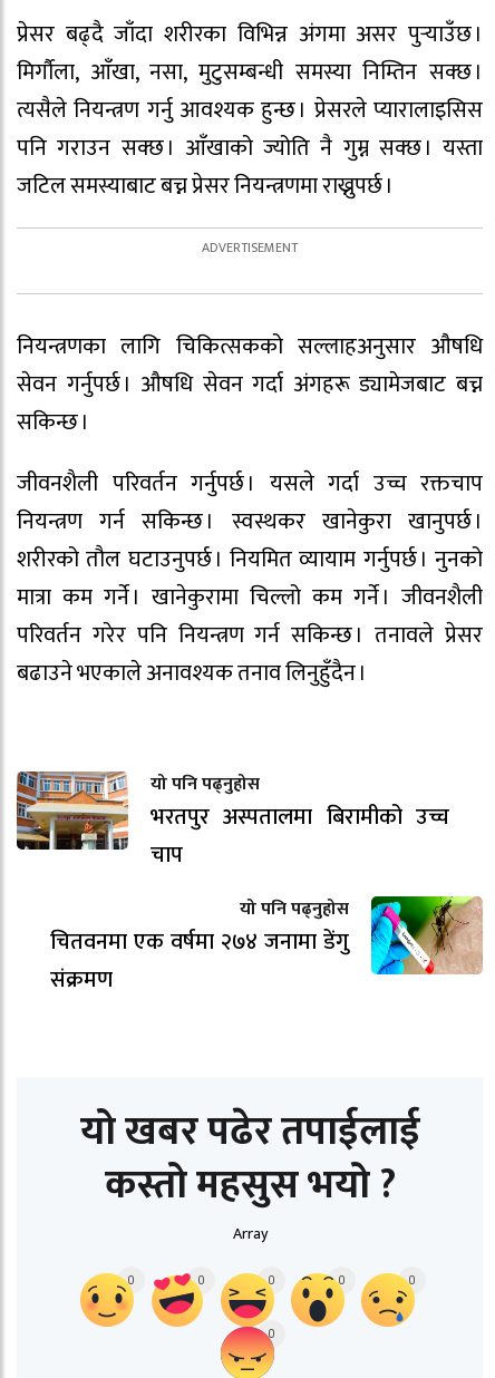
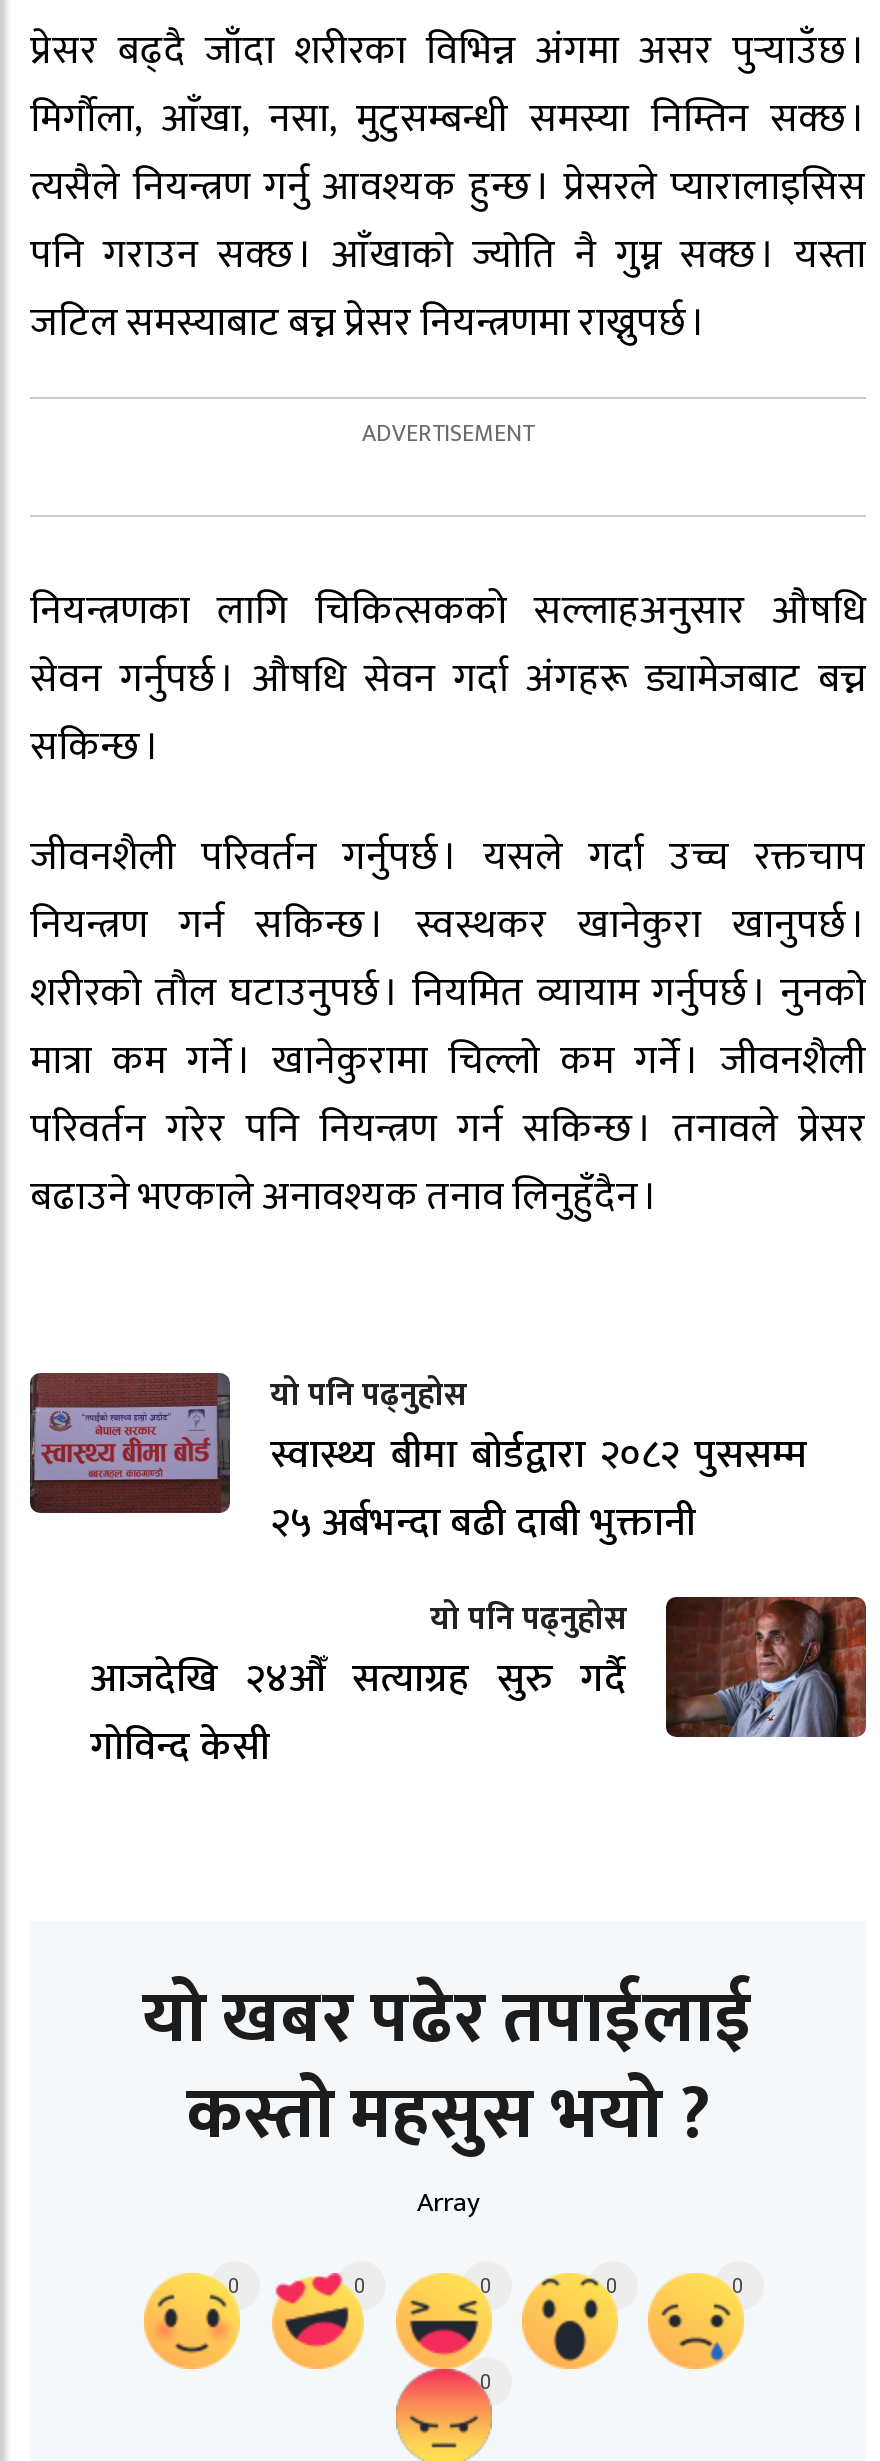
[16,770,449,874] [image] | भरतपुर अस्पतालमा बिरामीको उच्च | चाप -> [30,1373,806,1557] [image] | स्वास्थ्य बीमा बोर्डद्वारा २०८२ पुससम्म | २५ अर्बभन्दा बढी दाबी भुक्तानी
[50,895,482,999] [image] | चितवनमा एक वर्षमा २७४ जनामा डेंगु | संक्रमण -> [90,1595,866,1781] [image] | आजदेखि २४औँ सत्याग्रह सुरु गर्दै | गोविन्द केसी

